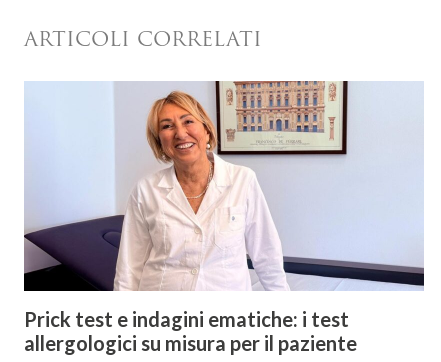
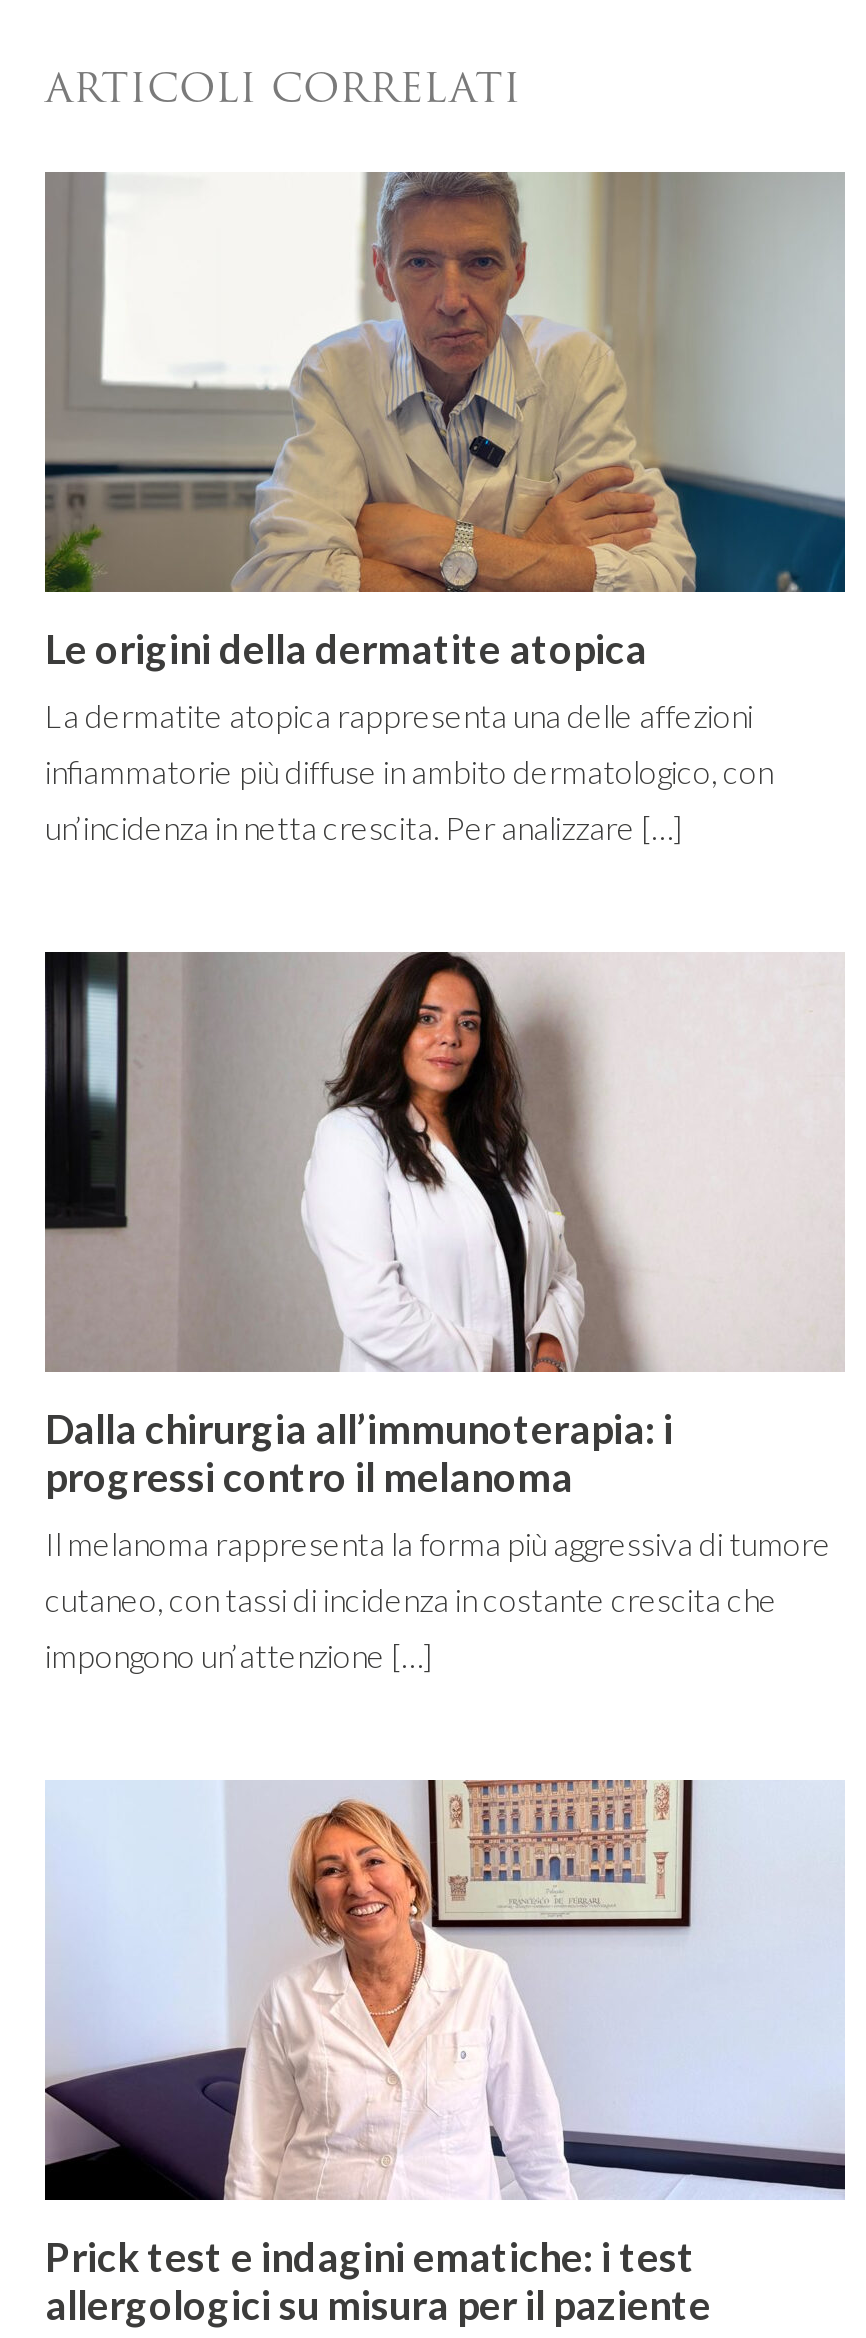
none -> [43,170,847,846] [image] | Le origini della dermatite atopica | La dermatite atopica rappresenta una delle affezioni | infiammatorie più diffuse in ambito dermatologico, con | un’incidenza in netta crescita. Per analizzare […]
none -> [43,950,845,1674] [image] | Dalla chirurgia all’immunoterapia: i | progressi contro il melanoma | Il melanoma rappresenta la forma più aggressiva di tumore | cutaneo, con tassi di incidenza in costante crescita che | impongono un’attenzione […]

